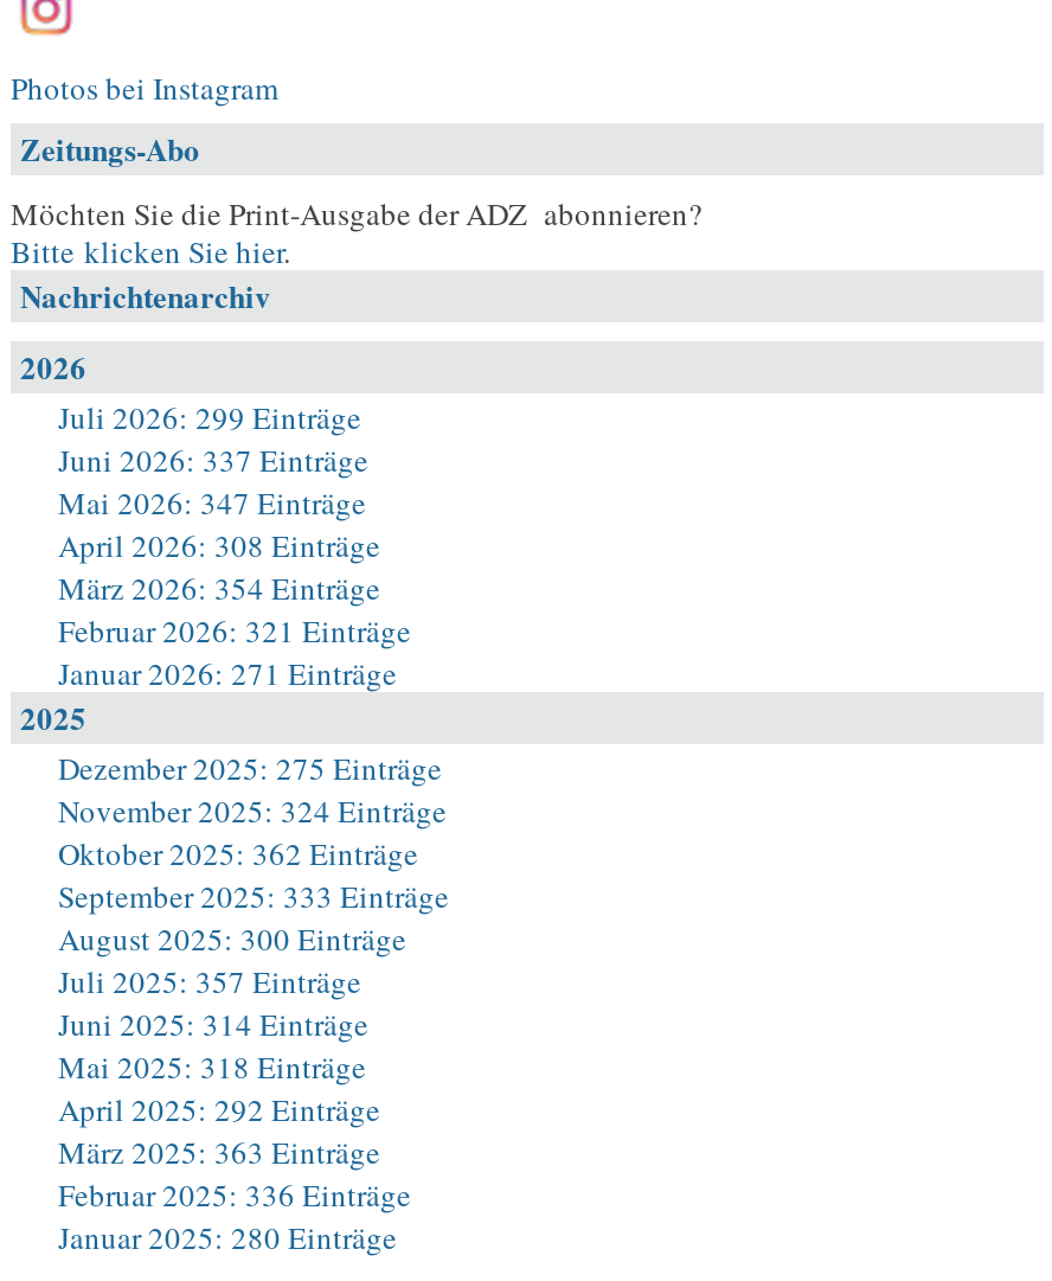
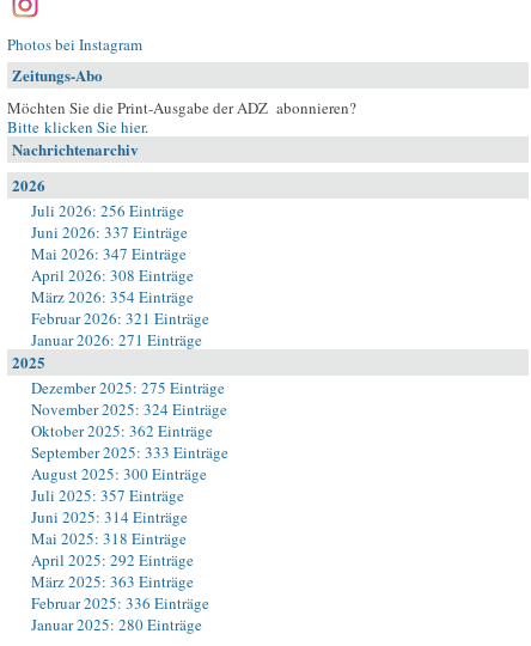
[58,396,361,438] Juli 2026: 299 Einträge -> [31,200,184,221] Juli 2026: 256 Einträge

